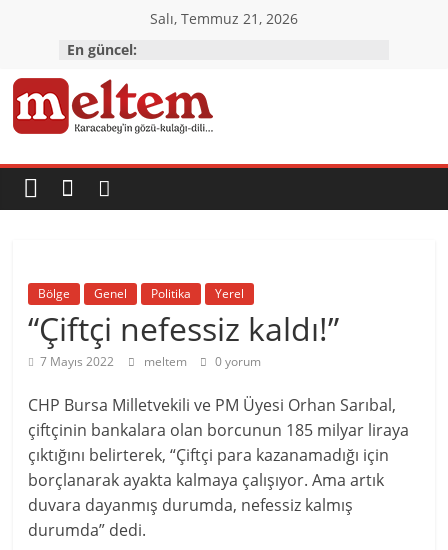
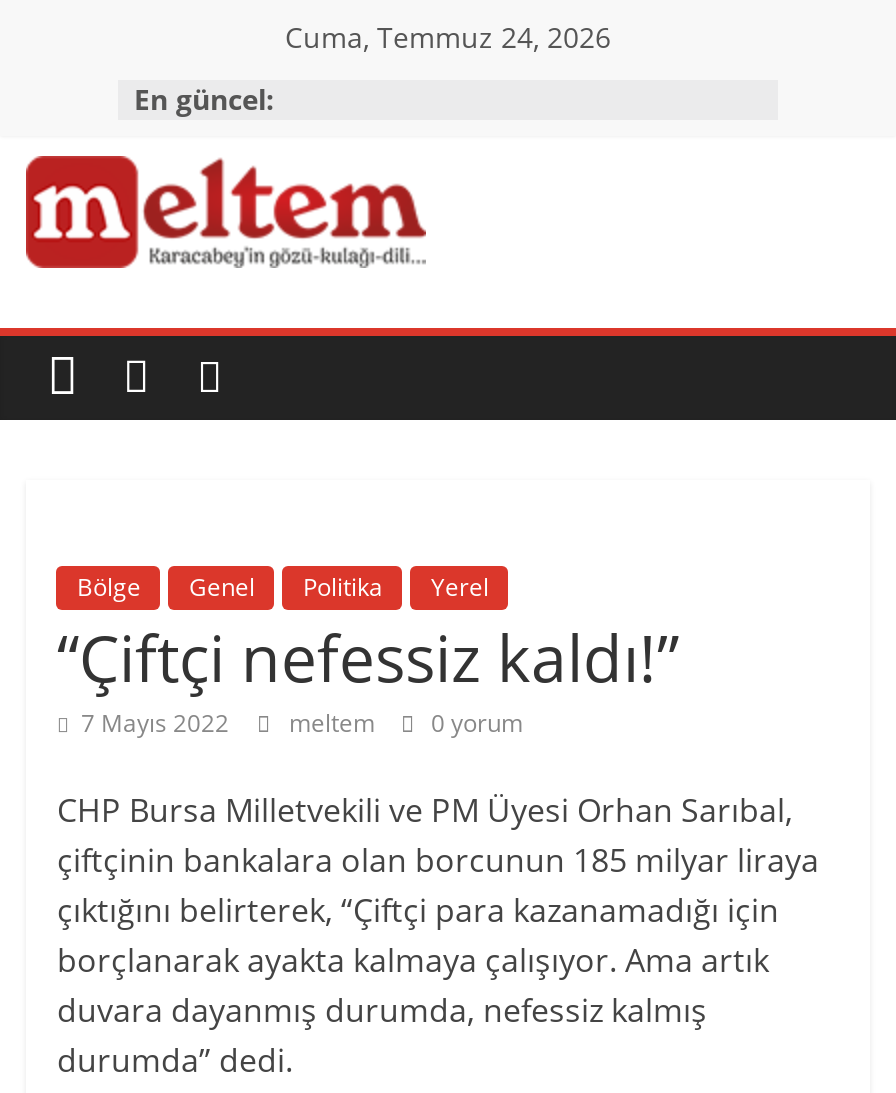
[150,9,298,28] Salı, Temmuz 21, 2026 -> [285,18,611,56] Cuma, Temmuz 24, 2026

